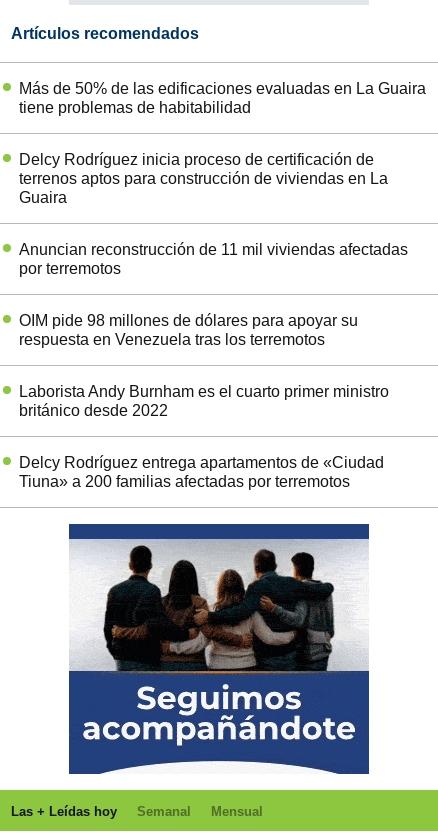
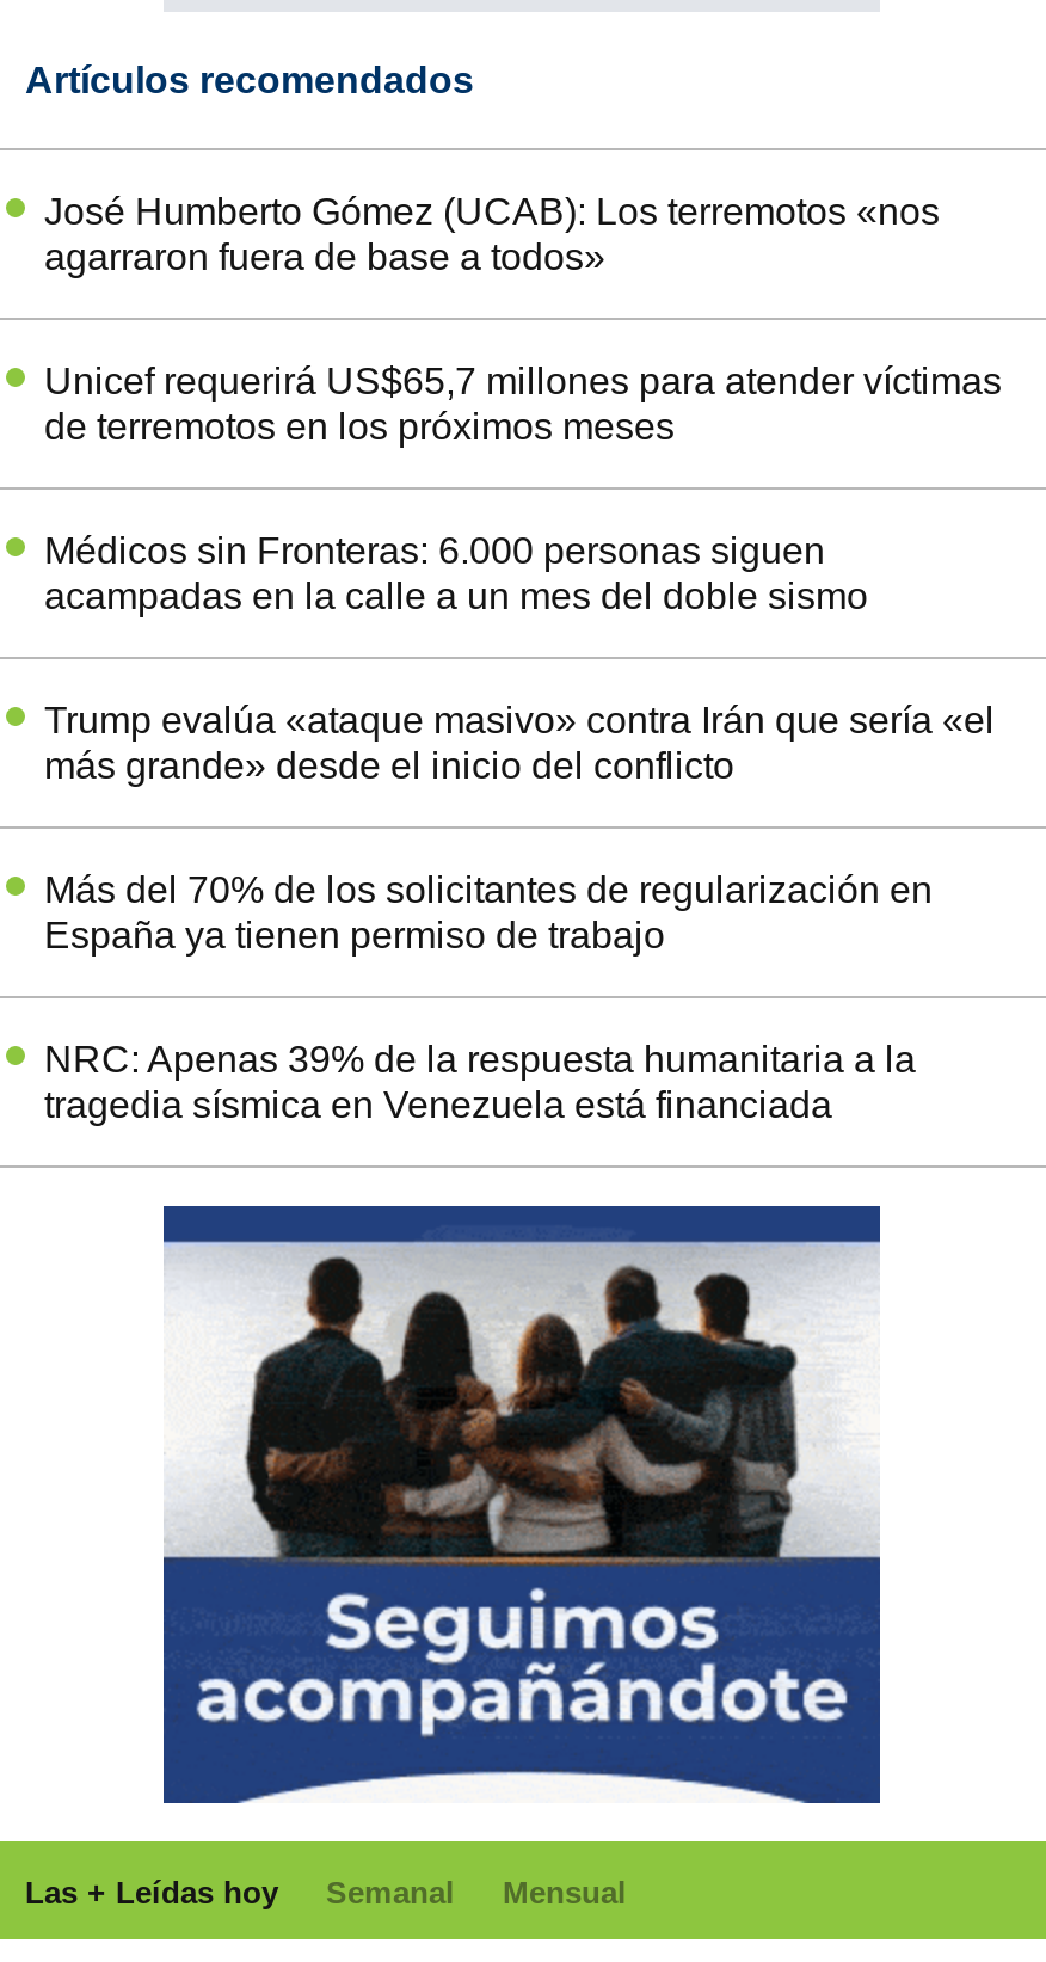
[19,80,426,116] Más de 50% de las edificaciones evaluadas en La Guaira | tiene problemas de habitabilidad -> [44,191,940,277] José Humberto Gómez (UCAB): Los terremotos «nos | agarraron fuera de base a todos»
[19,151,388,206] Delcy Rodríguez inicia proceso de certificación de | terrenos aptos para construcción de viviendas en La | Guaira -> [44,360,1002,446] Unicef requerirá US$65,7 millones para atender víctimas | de terremotos en los próximos meses
[19,241,408,277] Anuncian reconstrucción de 11 mil viviendas afectadas | por terremotos -> [44,530,868,616] Médicos sin Fronteras: 6.000 personas siguen | acampadas en la calle a un mes del doble sismo
[19,312,358,348] OIM pide 98 millones de dólares para apoyar su | respuesta en Venezuela tras los terremotos -> [44,700,995,786] Trump evalúa «ataque masivo» contra Irán que sería «el | más grande» desde el inicio del conflicto
[19,383,389,419] Laborista Andy Burnham es el cuarto primer ministro | británico desde 2022 -> [44,869,933,955] Más del 70% de los solicitantes de regularización en | España ya tienen permiso de trabajo
[19,454,384,490] Delcy Rodríguez entrega apartamentos de «Ciudad | Tiuna» a 200 familias afectadas por terremotos -> [44,1039,916,1125] NRC: Apenas 39% de la respuesta humanitaria a la | tragedia sísmica en Venezuela está financiada

